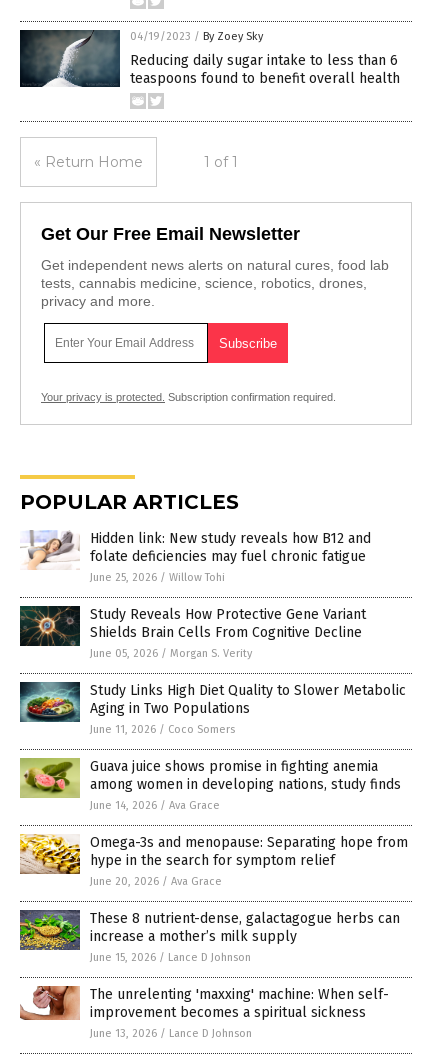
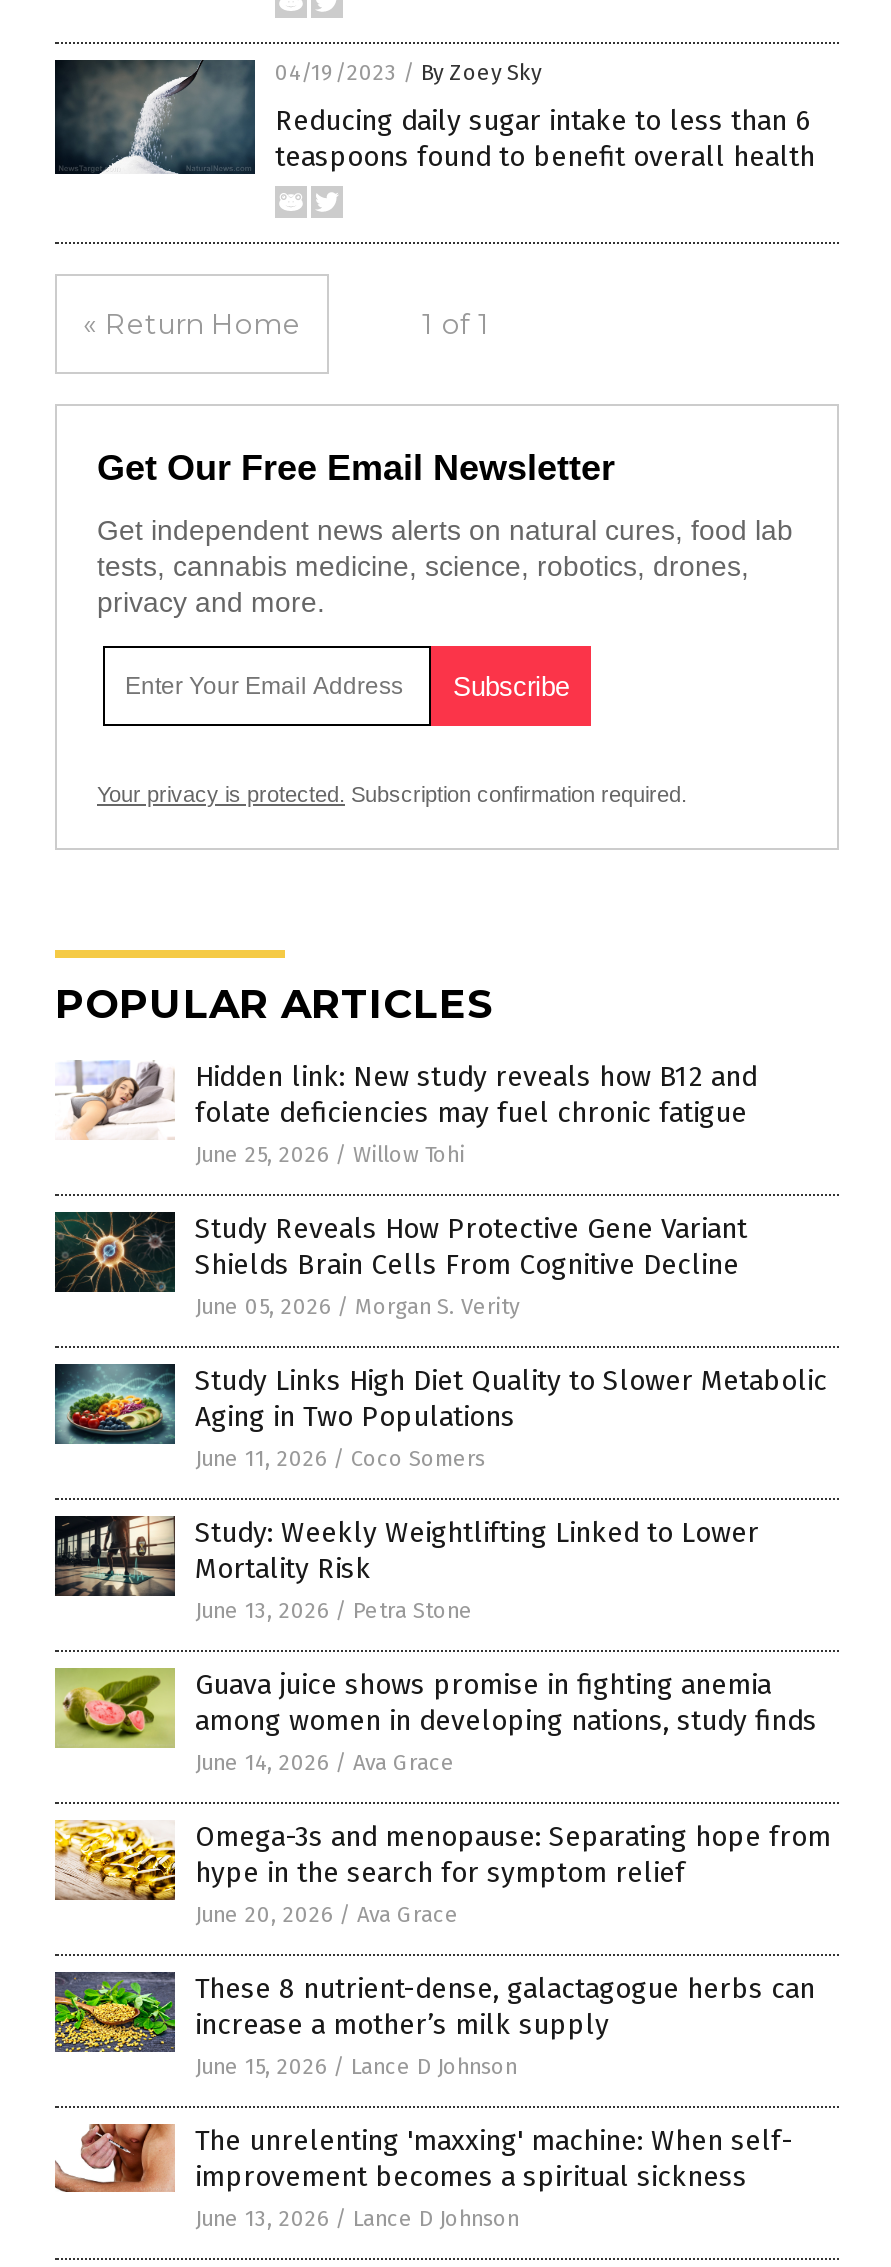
none -> [53,1514,759,1624] [image] | Study: Weekly Weightlifting Linked to Lower | Mortality Risk | June 13, 2026 / Petra Stone

